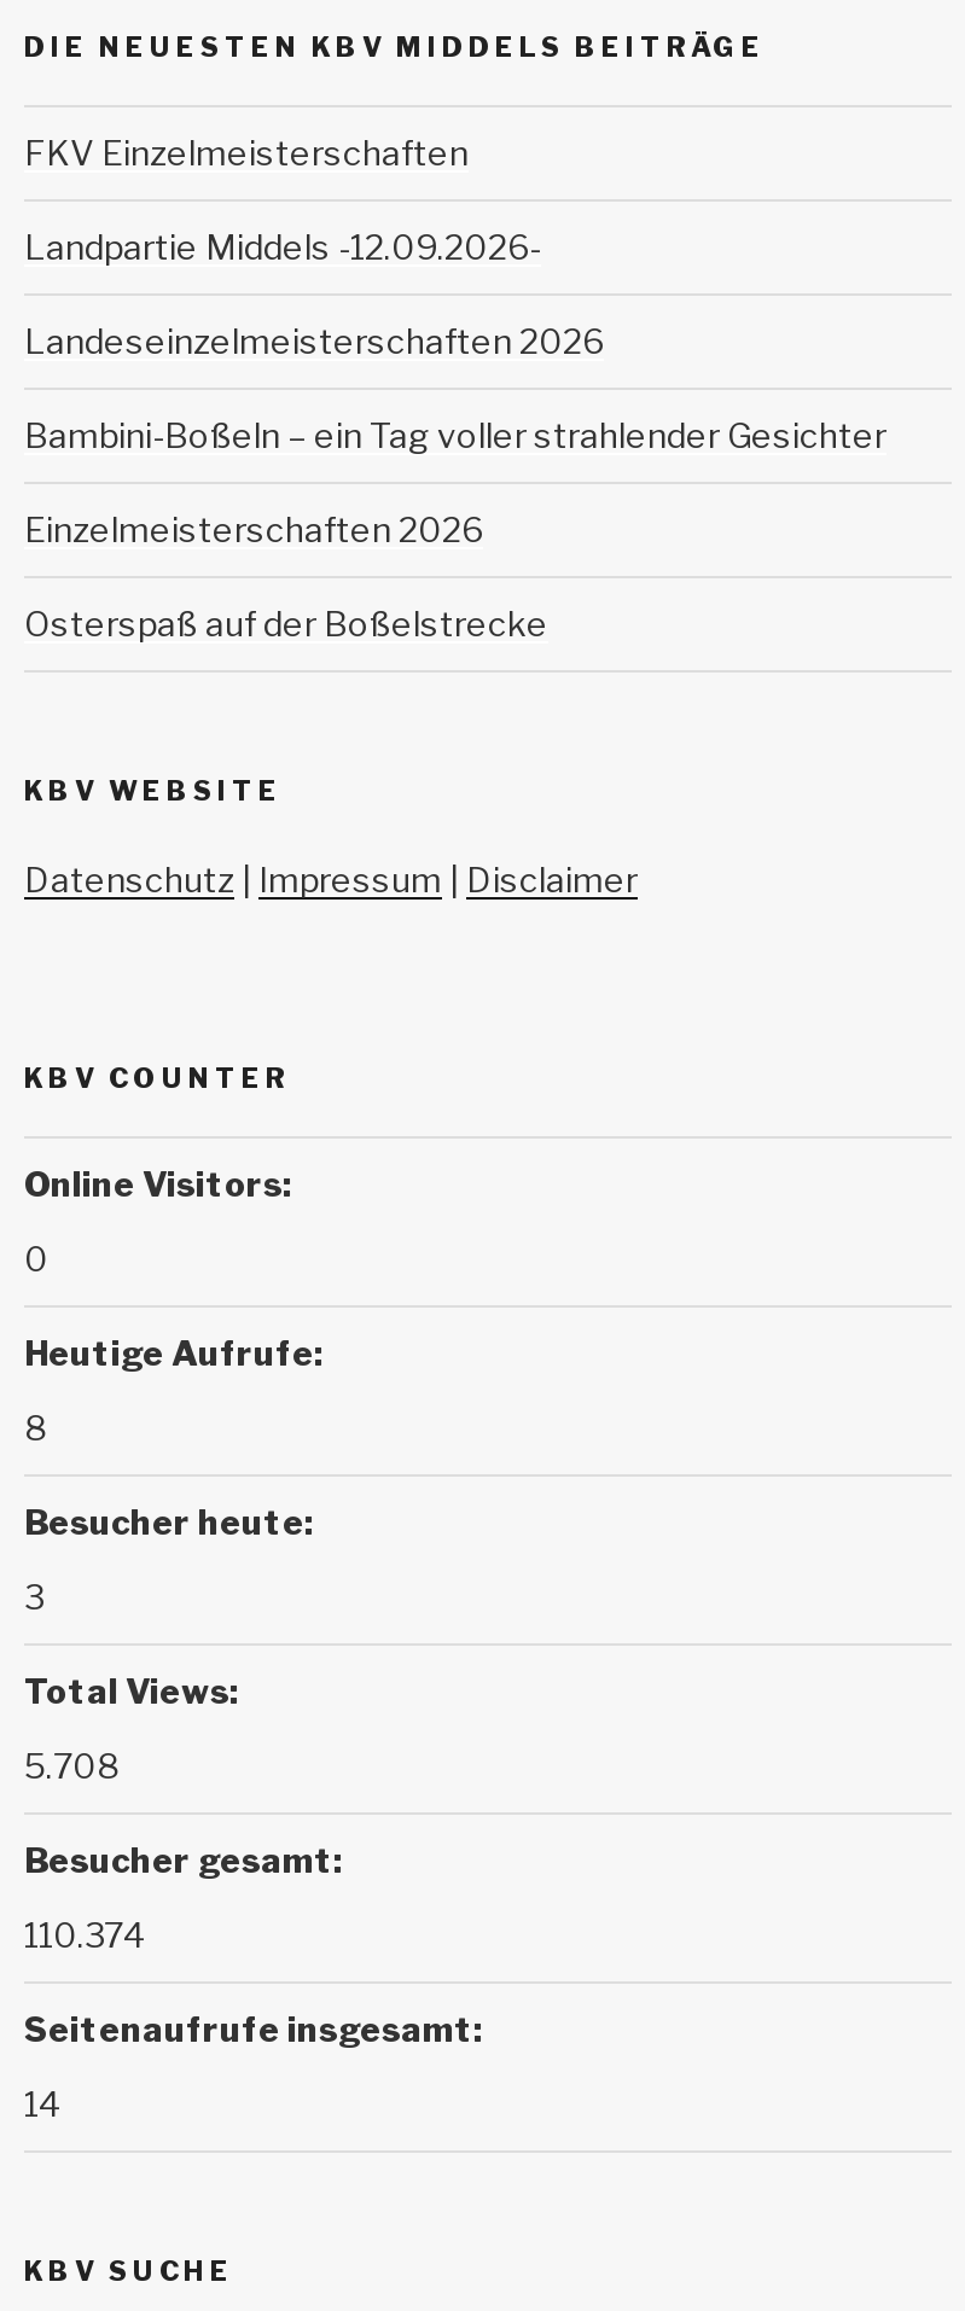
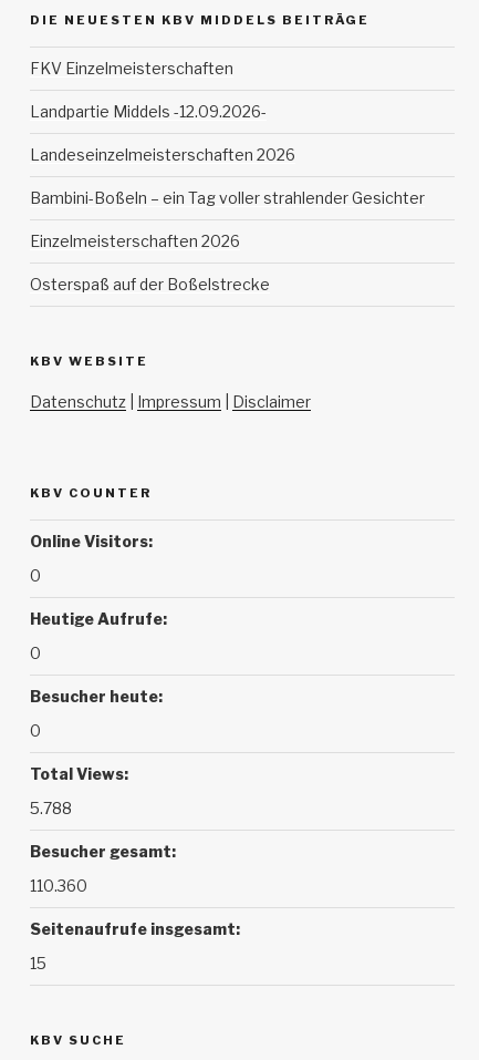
[24,1407,46,1448] 8 -> [30,644,41,663] 0
[24,1576,43,1617] 3 -> [30,721,41,740] 0
[24,1745,118,1786] 5.708 -> [30,799,72,818] 5.788
[24,1914,145,1955] 110.374 -> [30,876,87,895] 110.360
[24,2083,60,2124] 14 -> [30,954,46,973] 15

